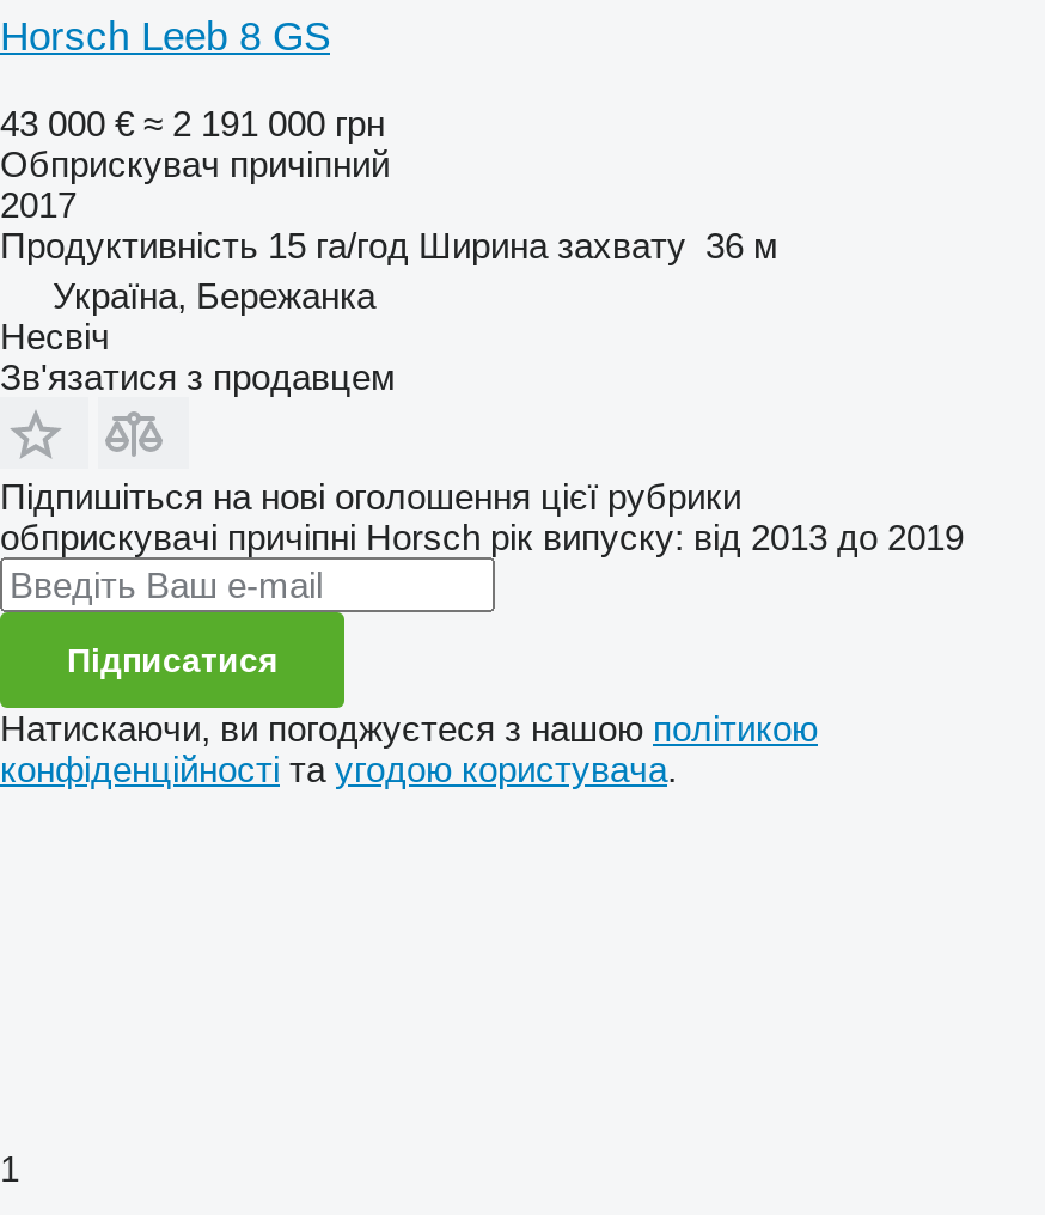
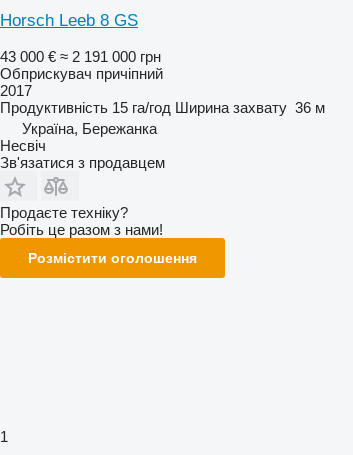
[0,476,964,790] Підпишіться на нові оголошення цієї рубрики | обприскувачі причіпні Horsch рік випуску: від 2013 до 2019 | Підписатися | Натискаючи, ви погоджуєтеся з нашою політикою | конфіденційності та угодою користувача. -> [0,204,197,266] Продаєте техніку? | Робіть це разом з нами! | Розмістити оголошення

